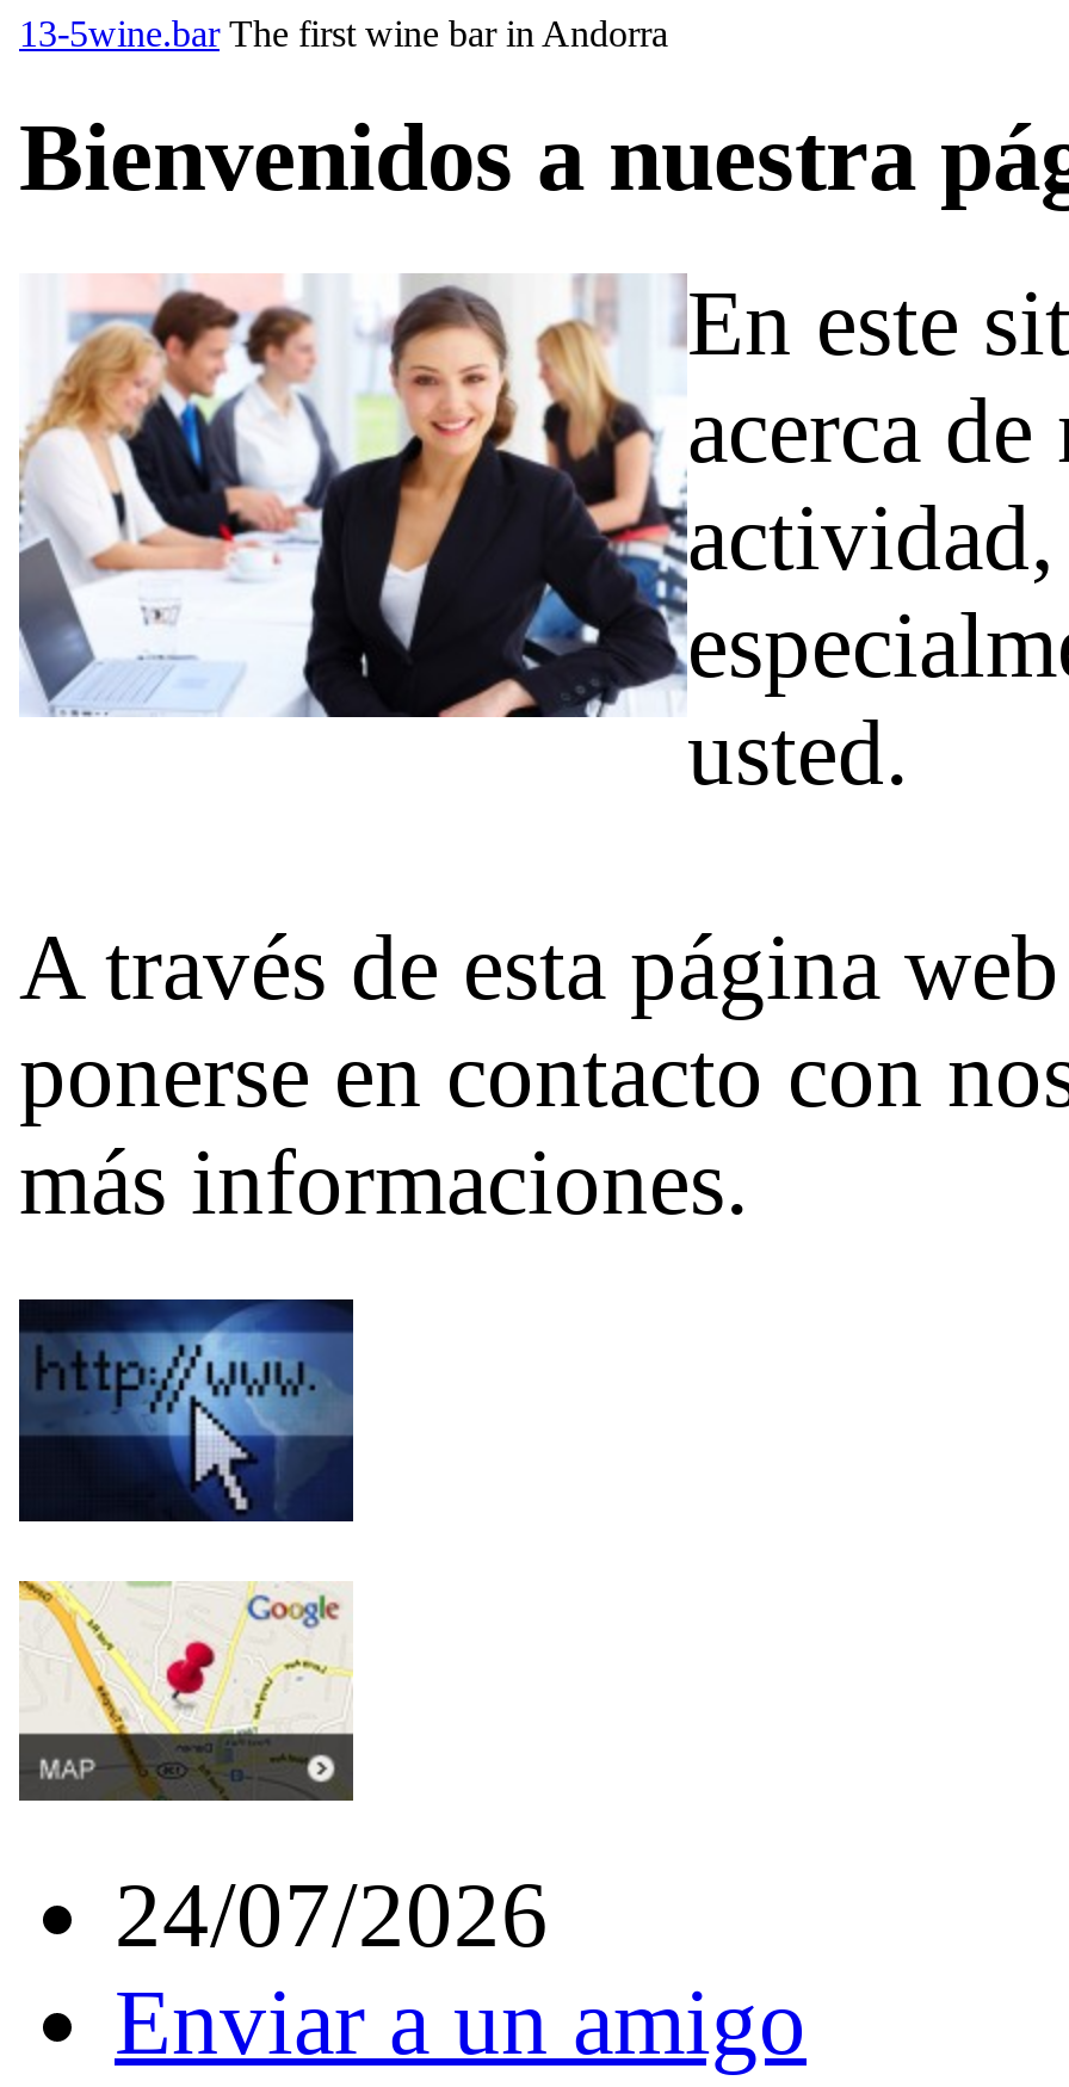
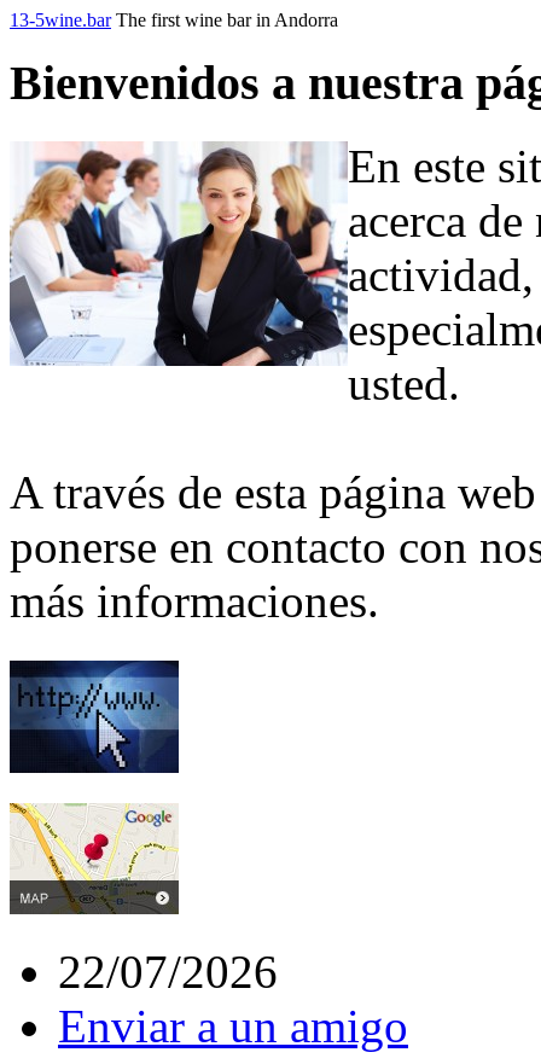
[115,1864,549,1966] 24/07/2026 -> [58,946,278,998] 22/07/2026

